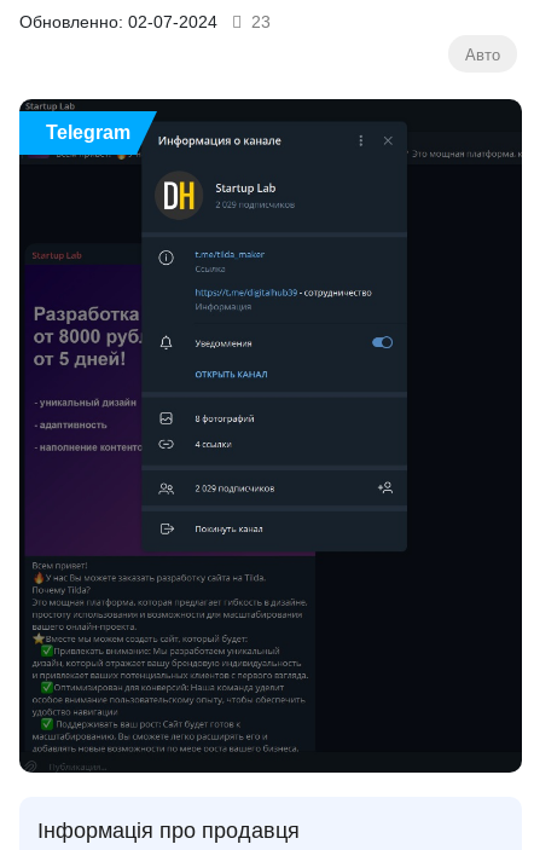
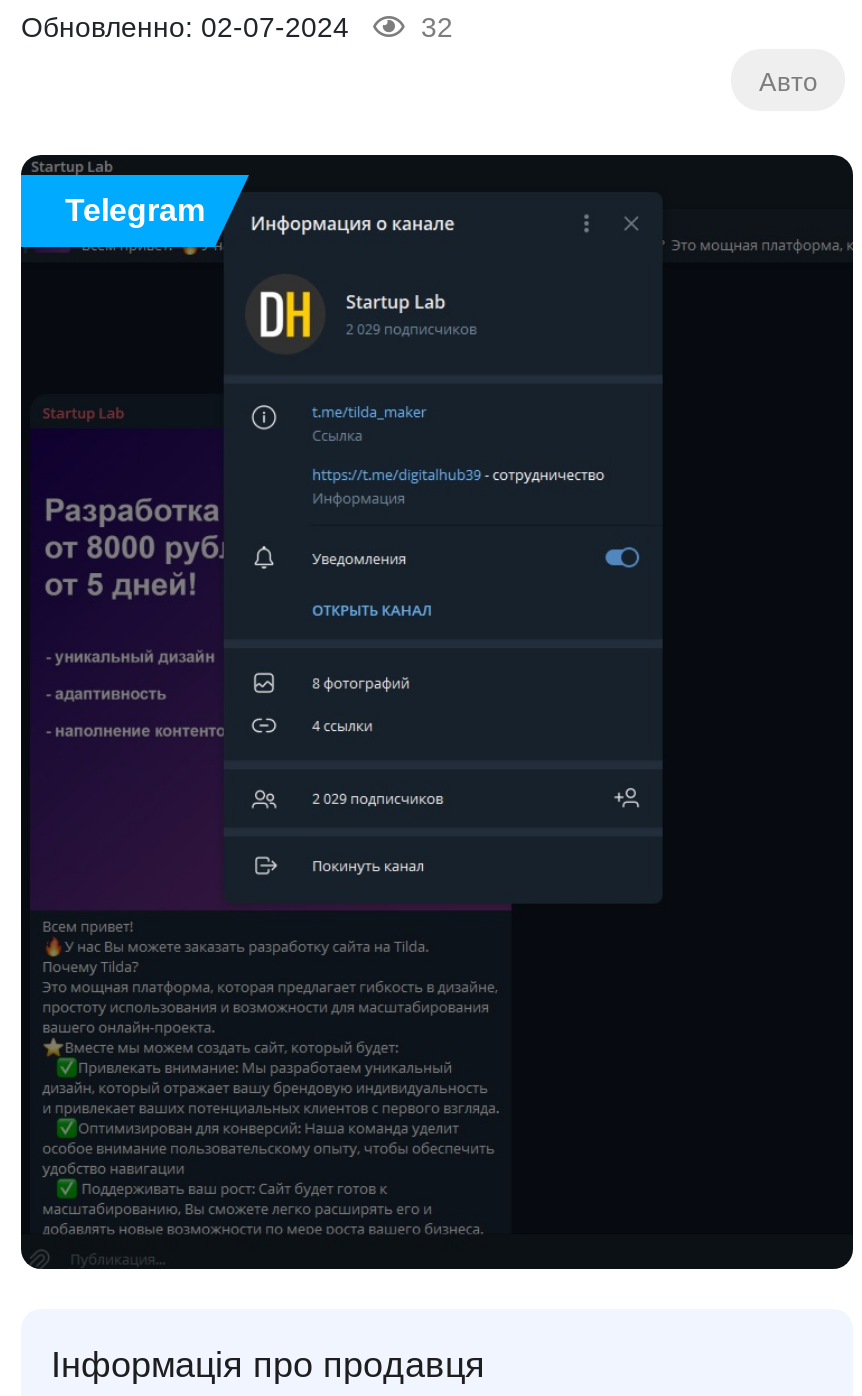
[19,12,271,31] Обновленно: 02-07-2024 23 -> [21,11,453,43] Обновленно: 02-07-2024 32

